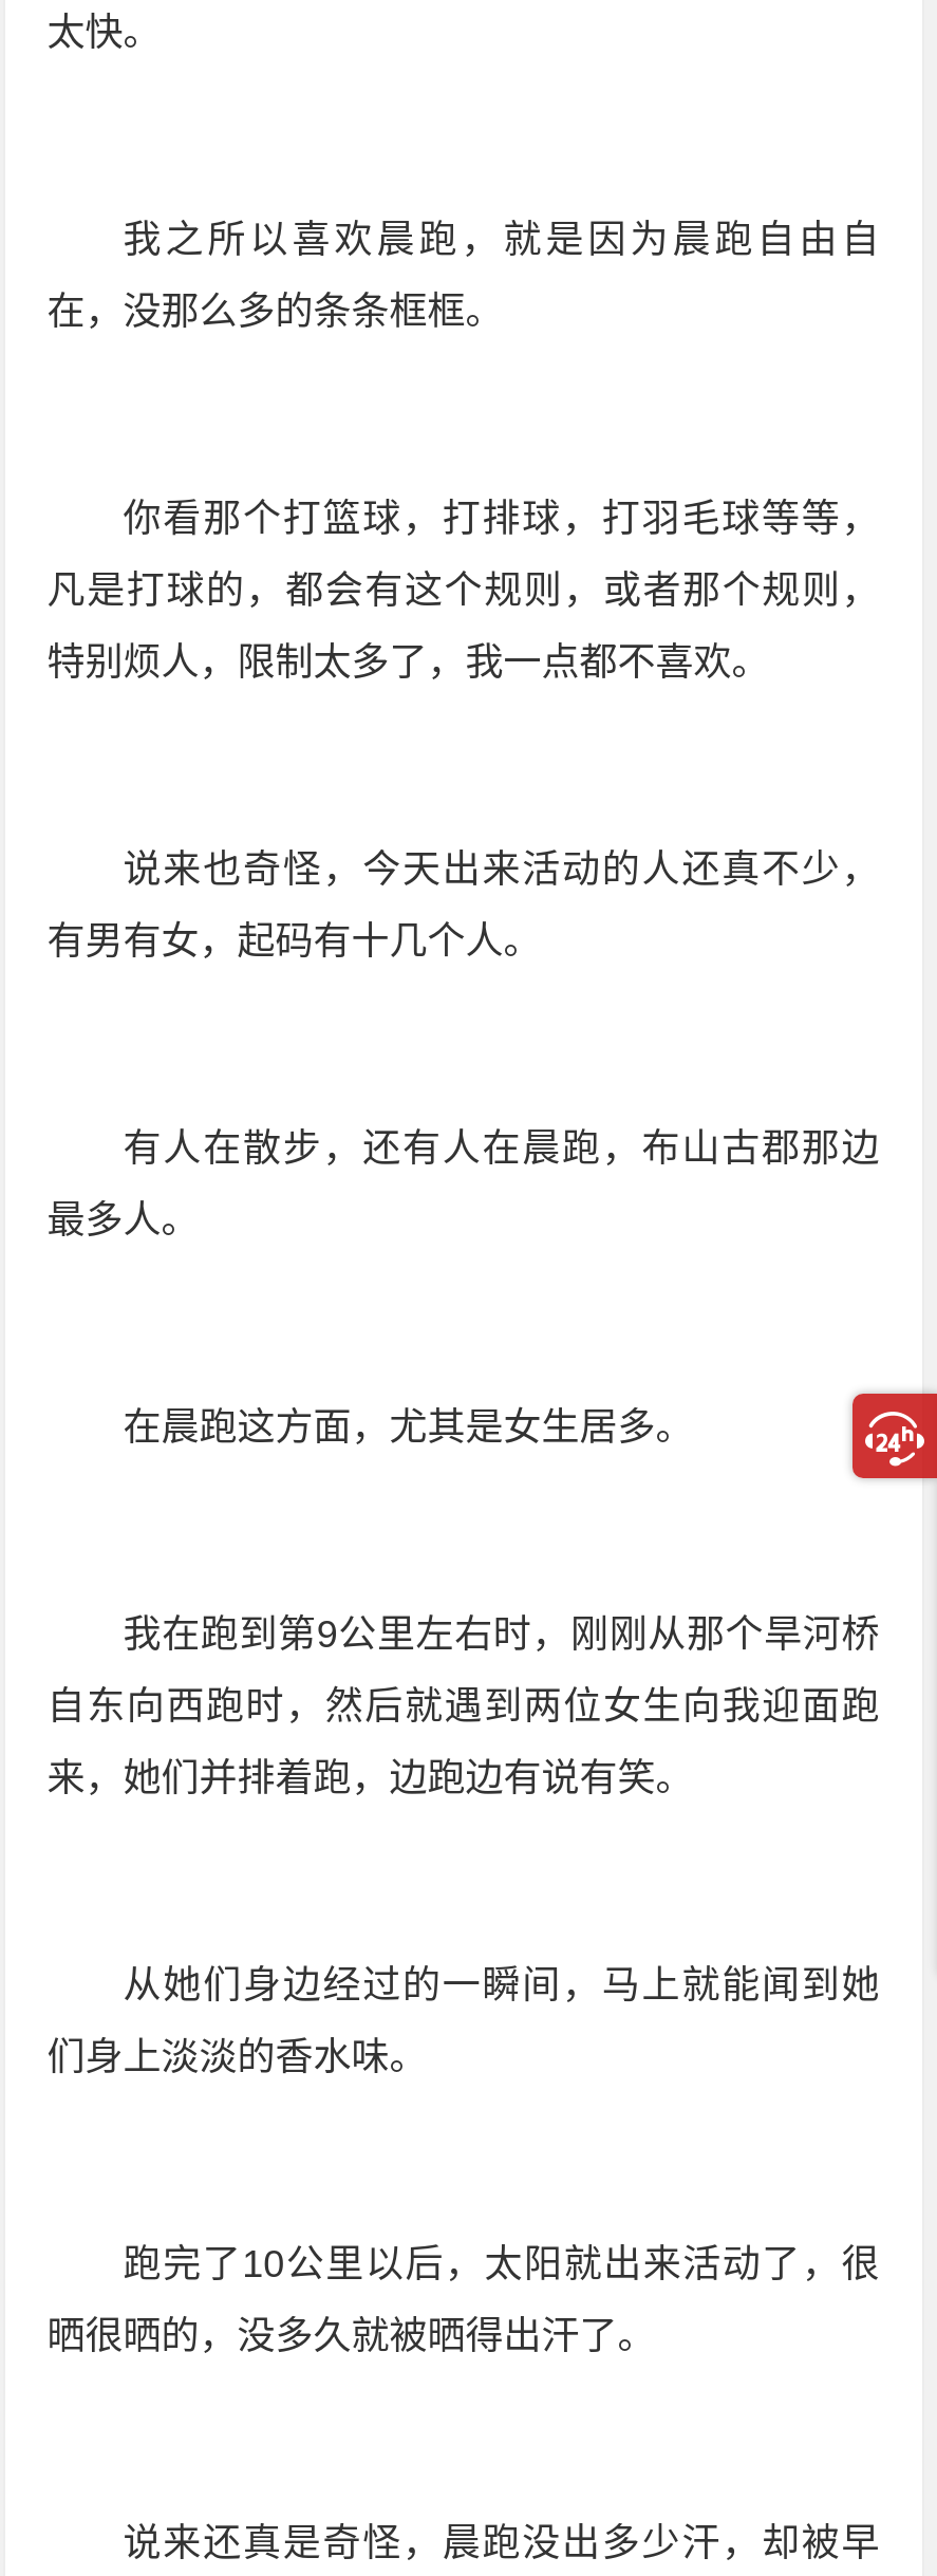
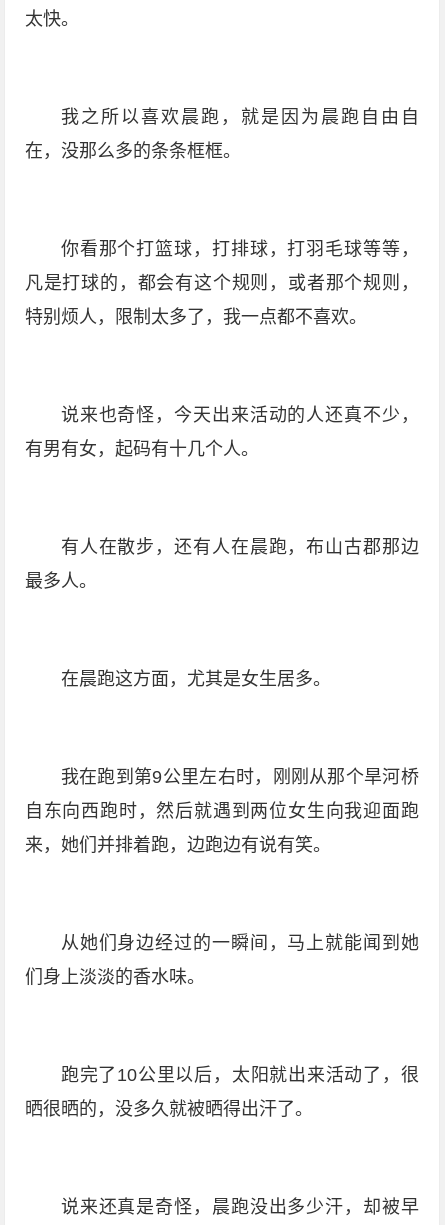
[848,1389,931,1485] [image] -> none

